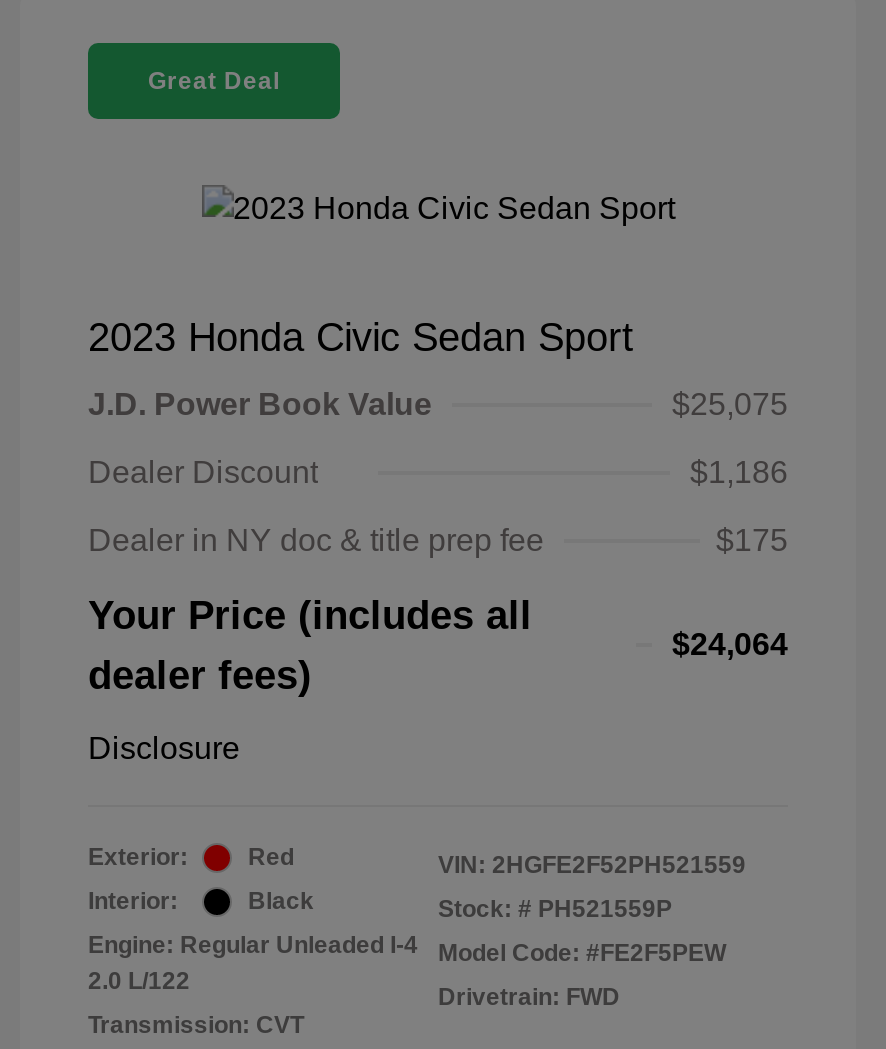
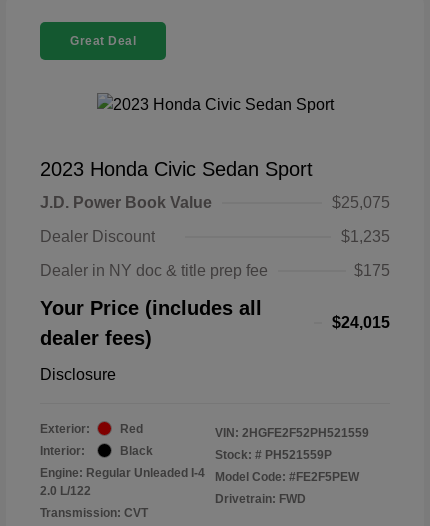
[690,455,788,489] $1,186 -> [341,227,390,244] $1,235
[672,627,788,661] $24,064 -> [332,313,390,330] $24,015

